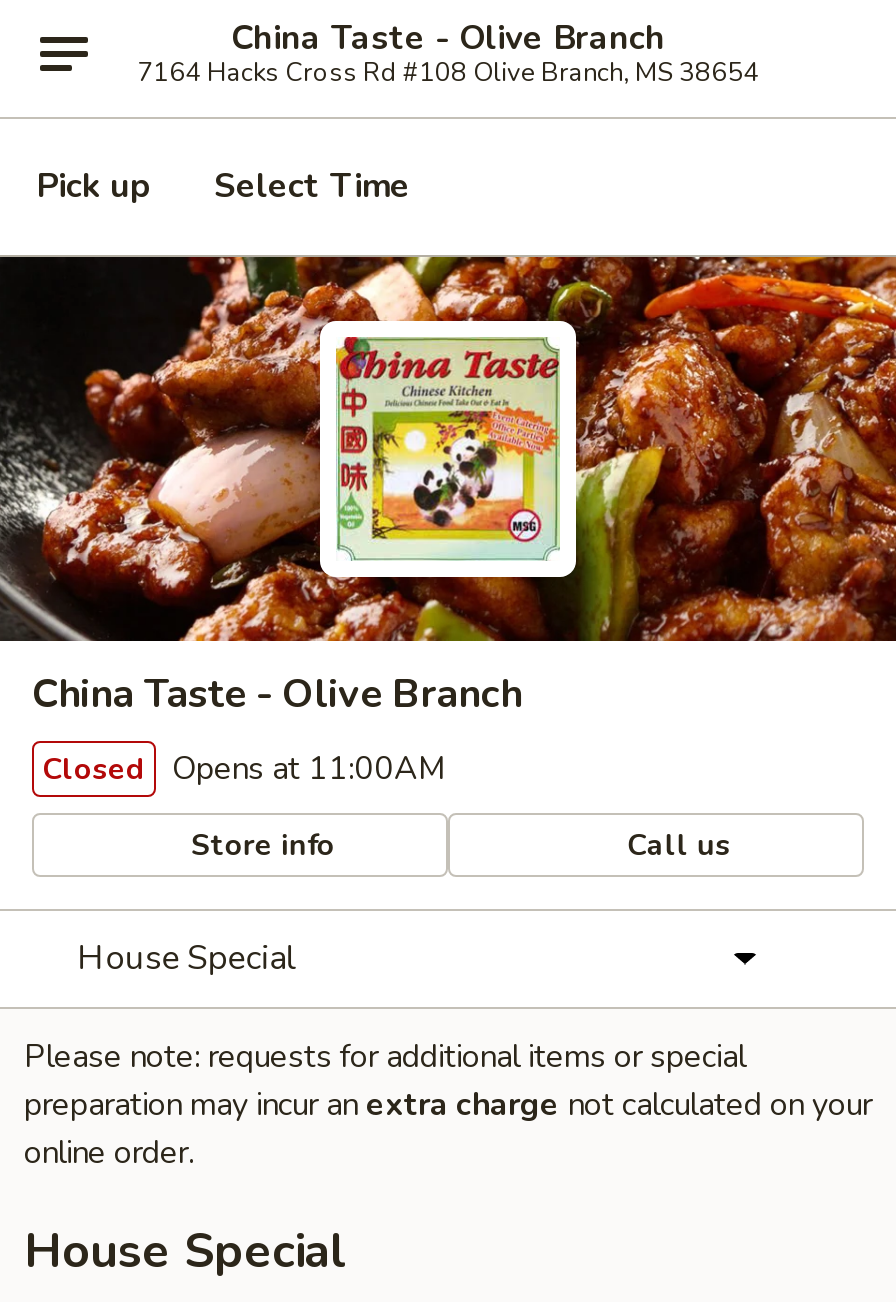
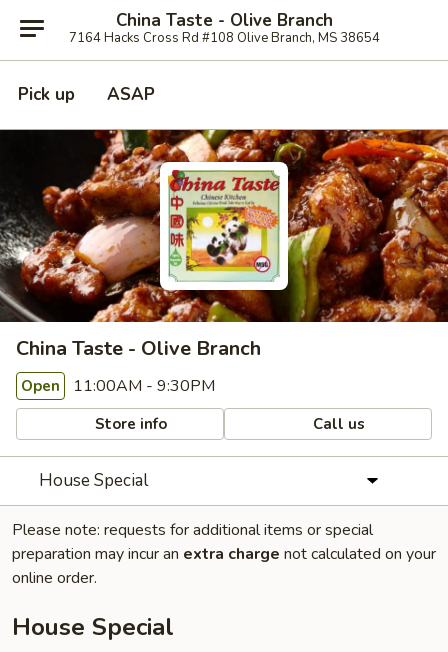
[214,163,410,209] Select Time -> [107,83,155,106] ASAP
[42,747,446,791] Closed Opens at 11:00AM -> [21,375,215,397] Open 11:00AM - 9:30PM

